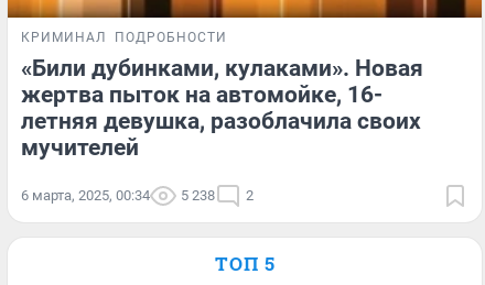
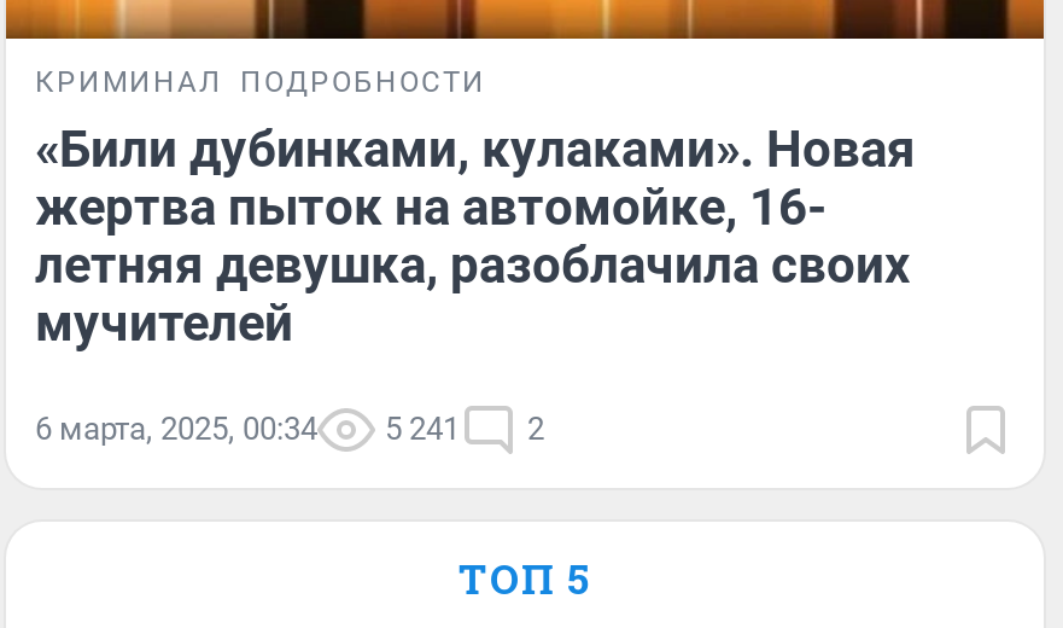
[21,187,254,203] 6 марта, 2025, 00:34 5 238 2 -> [35,410,544,446] 6 марта, 2025, 00:34 5 241 2

